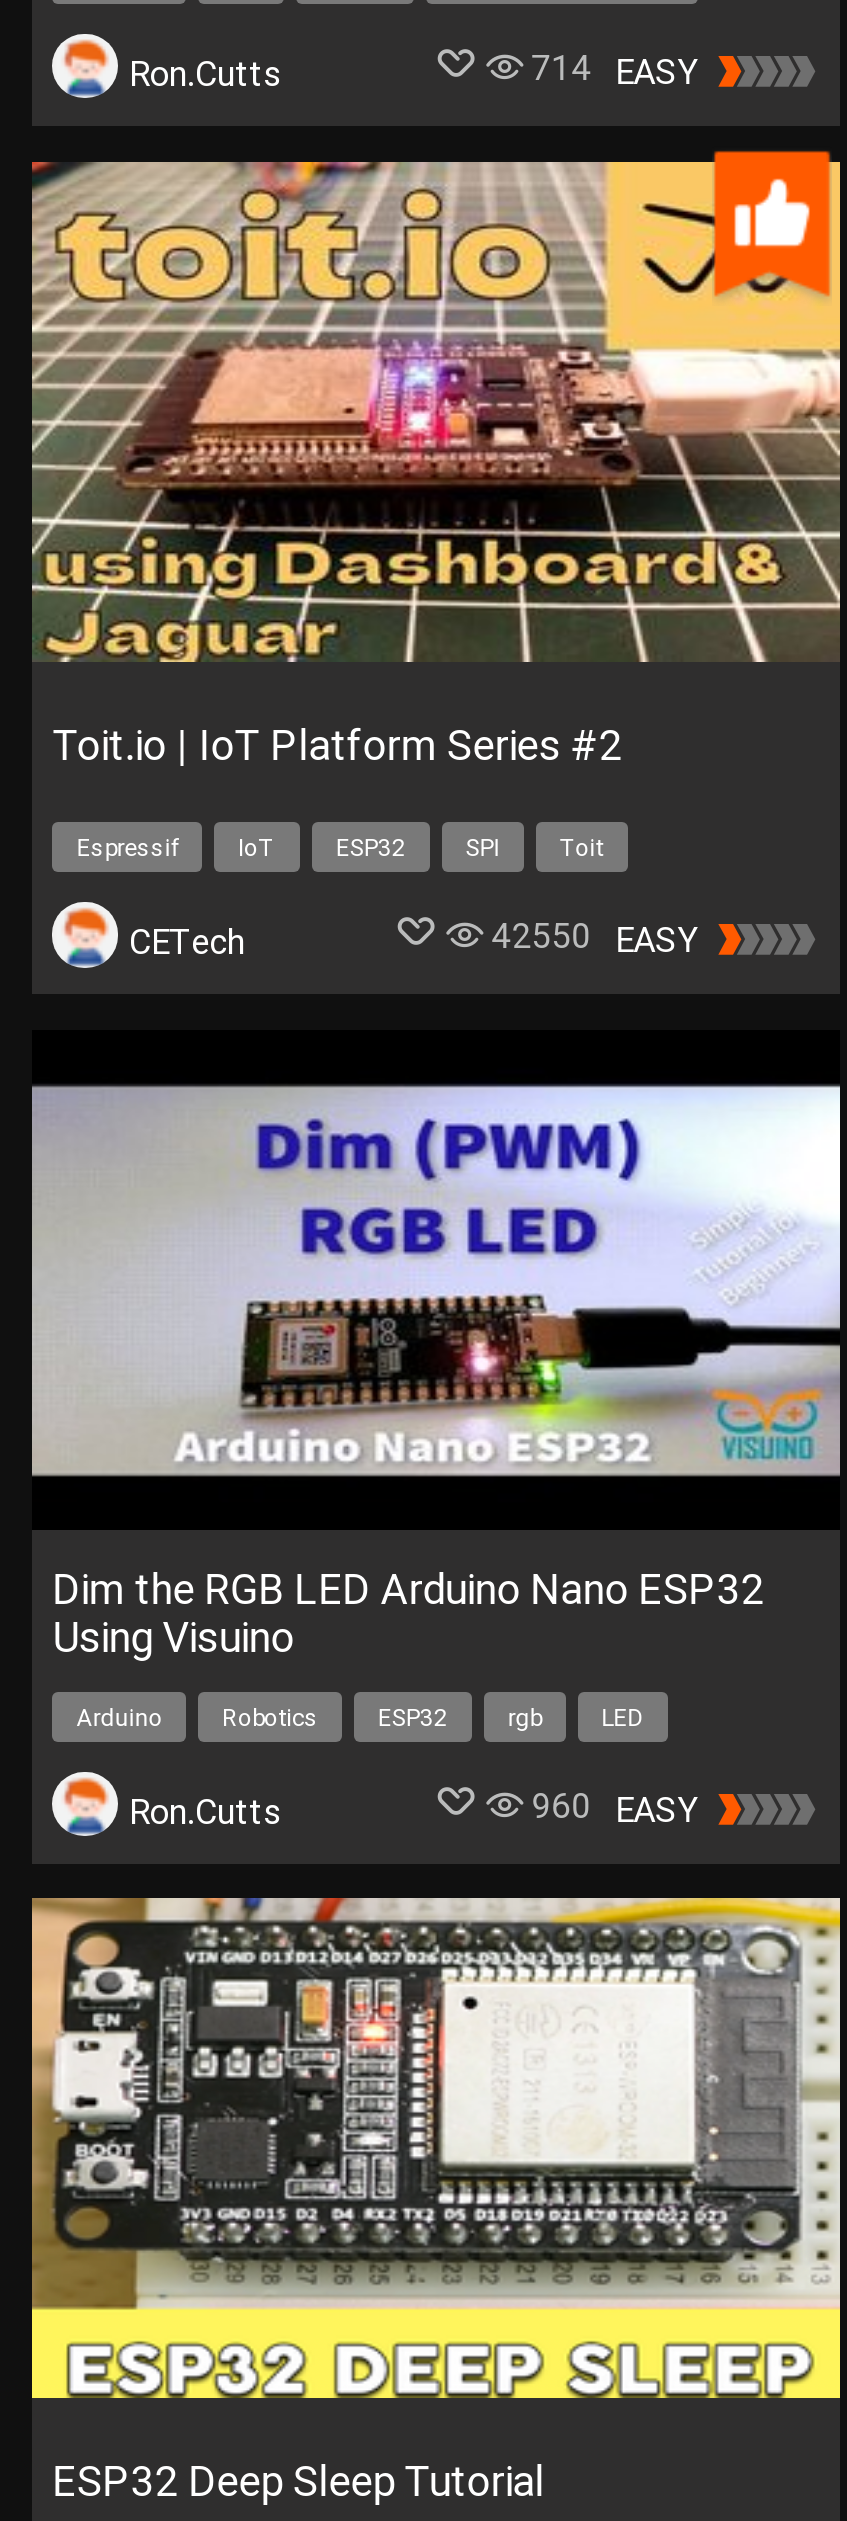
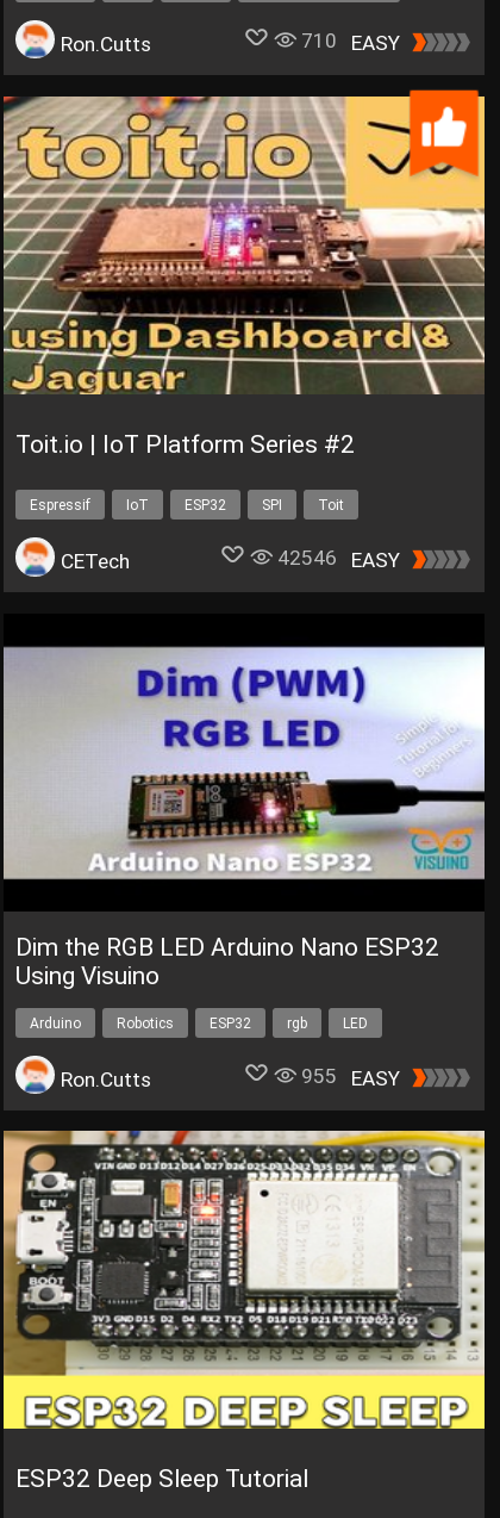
[531,48,697,92] 714 EASY -> [301,29,400,55] 710 EASY
[491,917,697,961] 42550 EASY -> [277,546,400,572] 42546 EASY
[531,1785,697,1829] 960 EASY -> [301,1064,400,1090] 955 EASY

